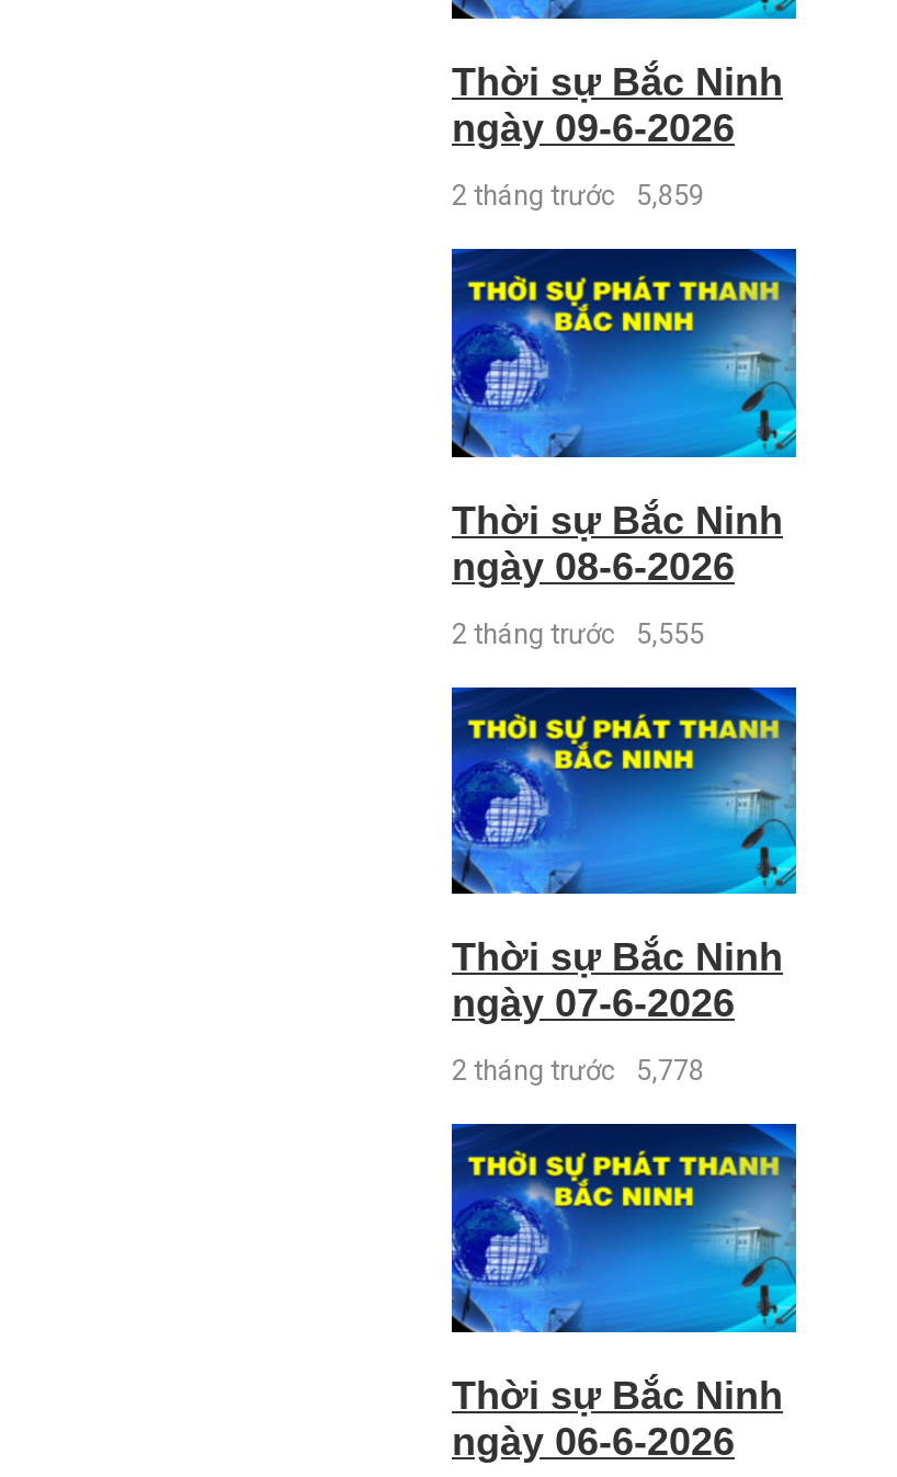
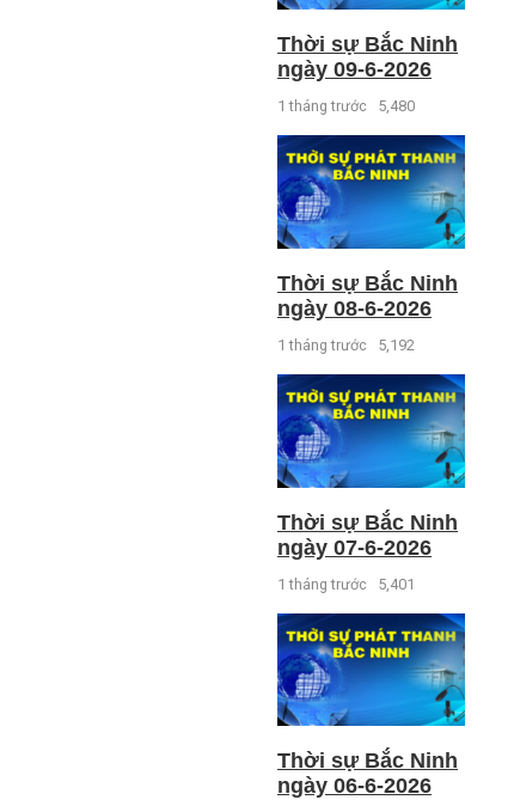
[452,179,704,211] 2 tháng trước 5,859 -> [277,97,415,115] 1 tháng trước 5,480
[452,616,704,649] 2 tháng trước 5,555 -> [277,336,415,354] 1 tháng trước 5,192
[452,1054,704,1087] 2 tháng trước 5,778 -> [277,575,415,593] 1 tháng trước 5,401

